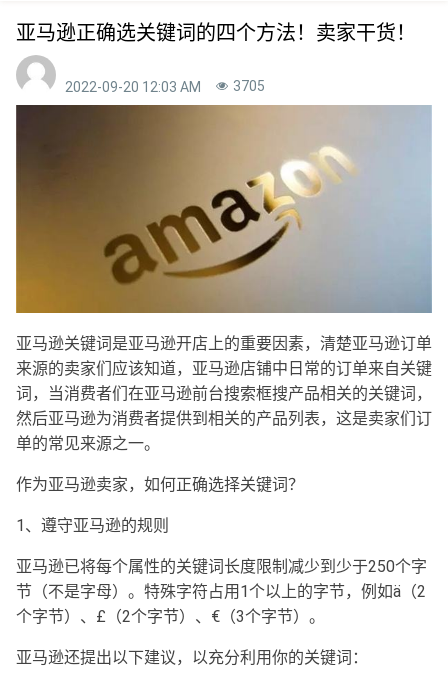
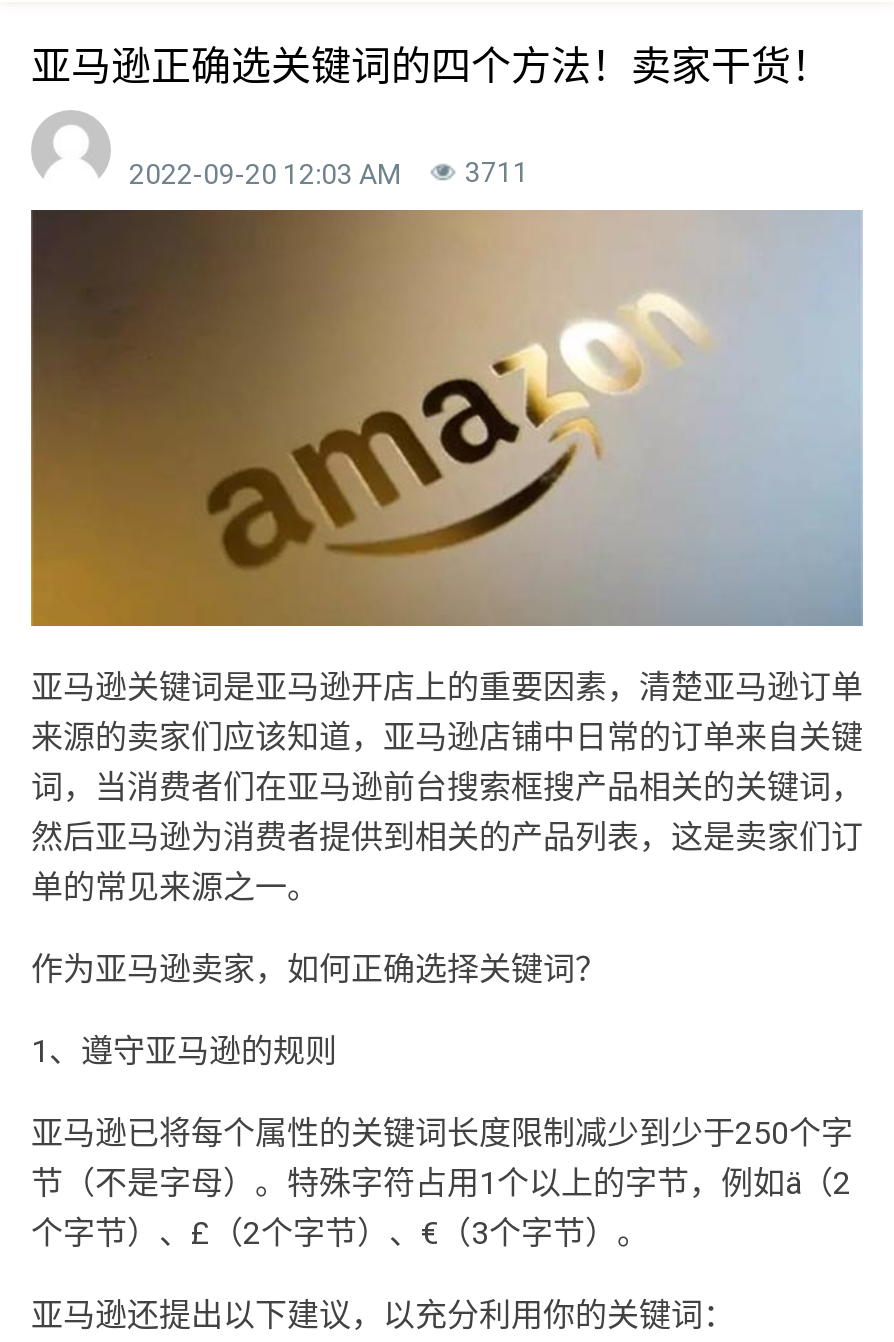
[65,78,265,95] 2022-09-20 12:03 AM 3705 -> [129,155,529,190] 2022-09-20 12:03 AM 3711

